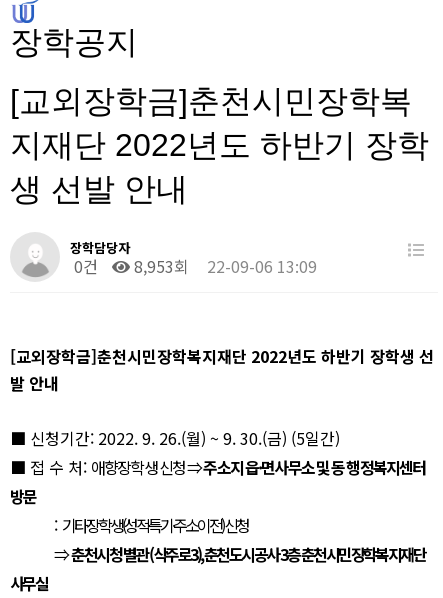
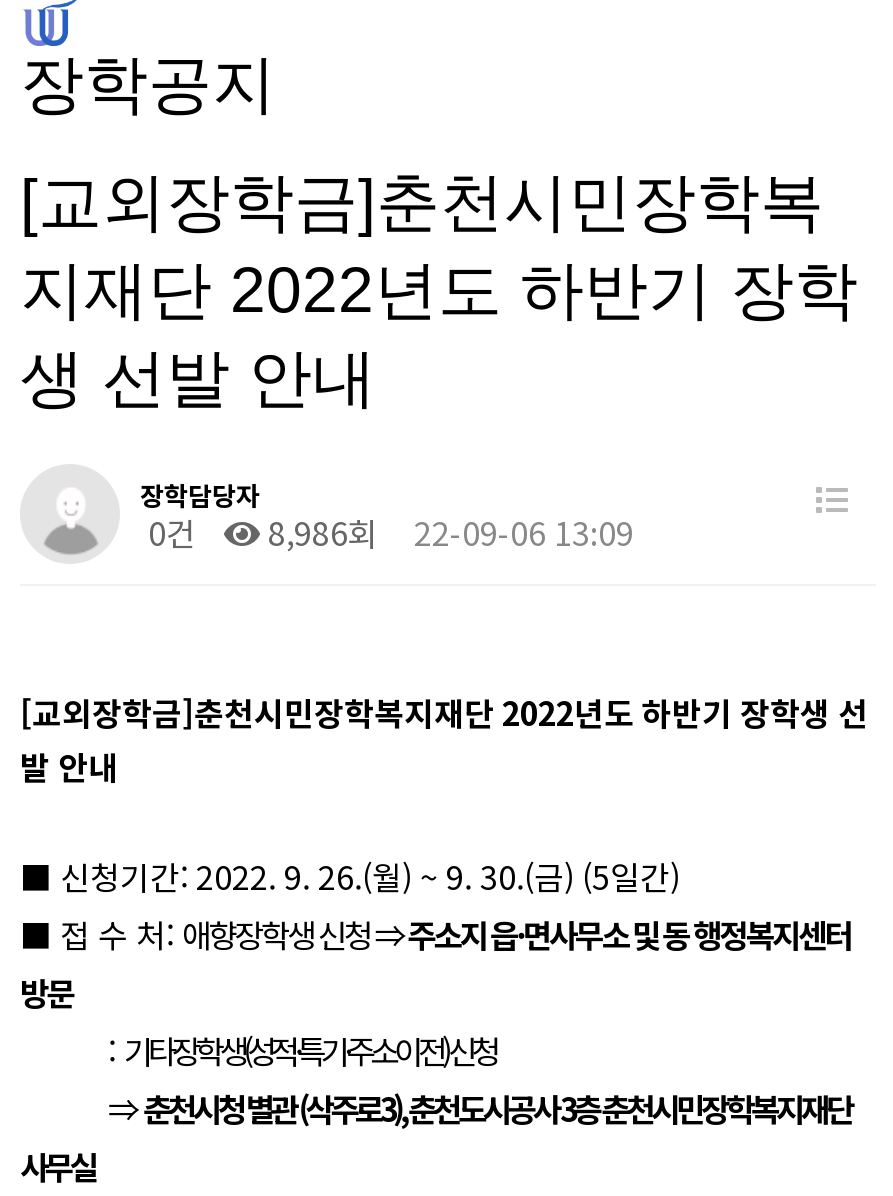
[130,254,317,278] 8,953회 22-09-06 13:09 -> [260,508,634,556] 8,986회 22-09-06 13:09

